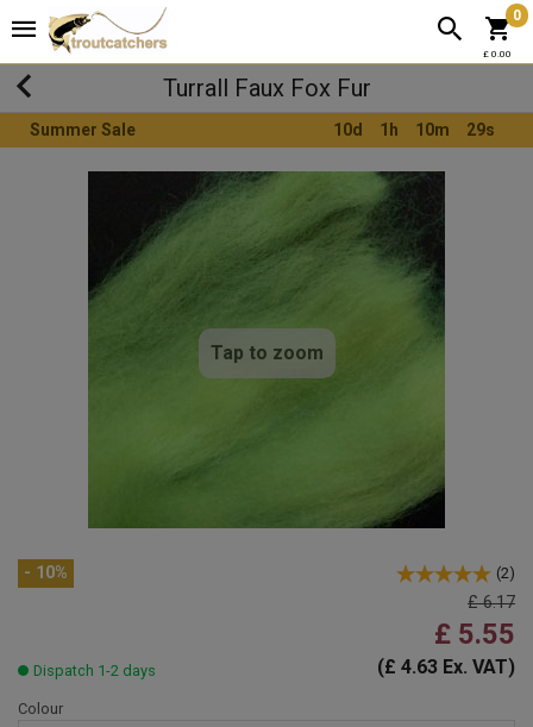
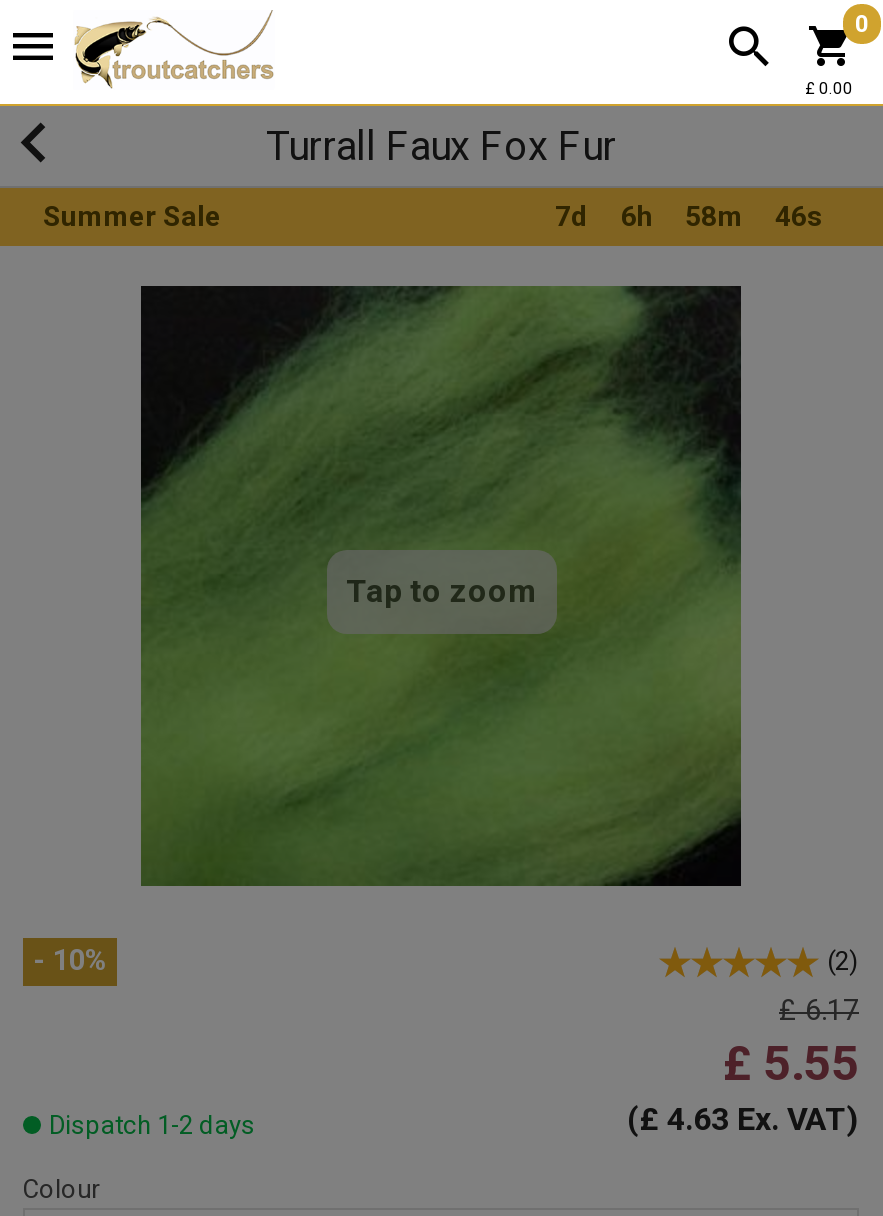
[333,120,363,139] 10d -> [555,200,589,232] 7d
[380,120,399,139] 1h -> [621,200,653,232] 6h
[415,120,450,139] 10m -> [685,200,743,232] 58m
[466,120,495,139] 29s -> [775,200,823,232] 46s

